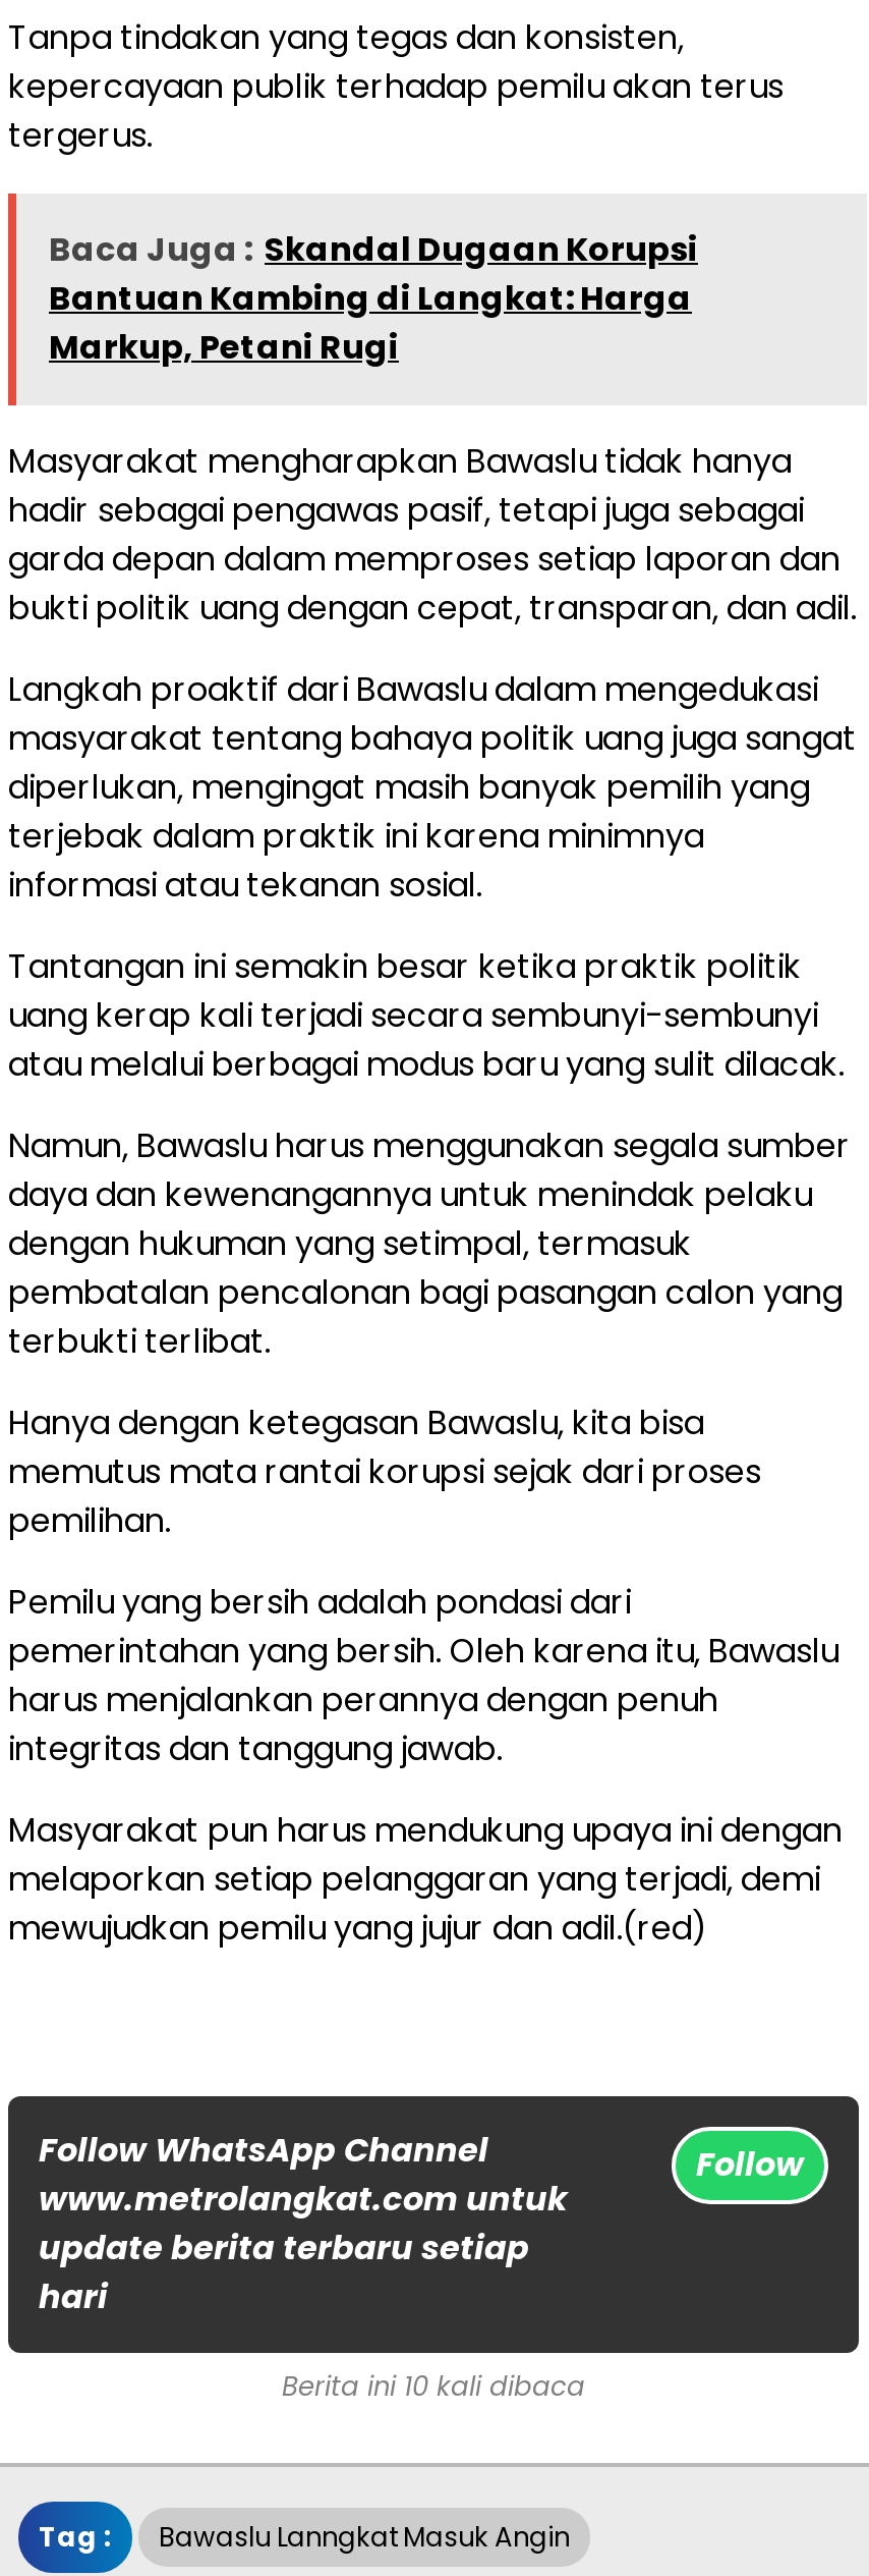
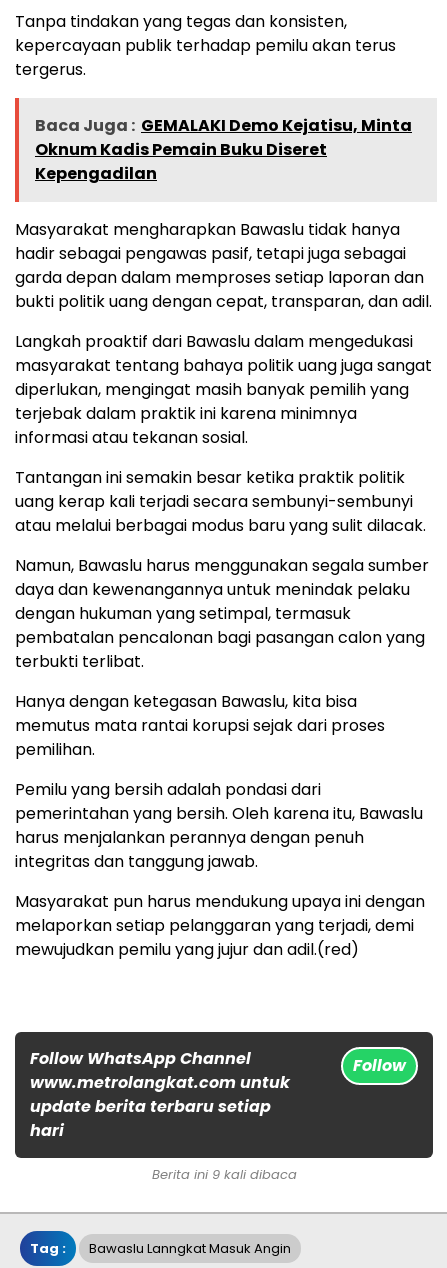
[49,226,698,371] Baca Juga : Skandal Dugaan Korupsi | Bantuan Kambing di Langkat: Harga | Markup, Petani Rugi -> [35,114,412,185] Baca Juga : GEMALAKI Demo Kejatisu, Minta | Oknum Kadis Pemain Buku Diseret | Kepengadilan
[282,2367,585,2406] Berita ini 10 kali dibaca -> [151,1165,296,1184] Berita ini 9 kali dibaca

